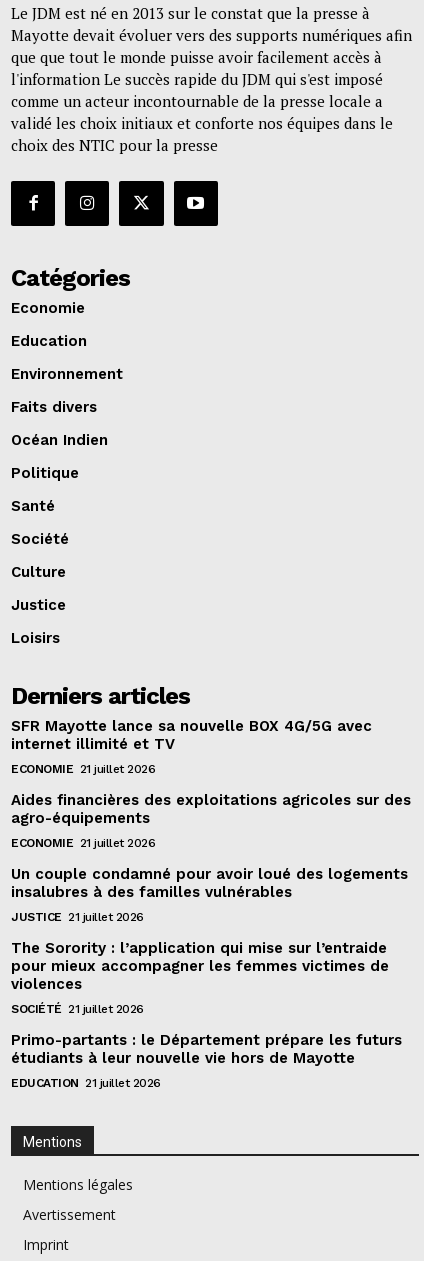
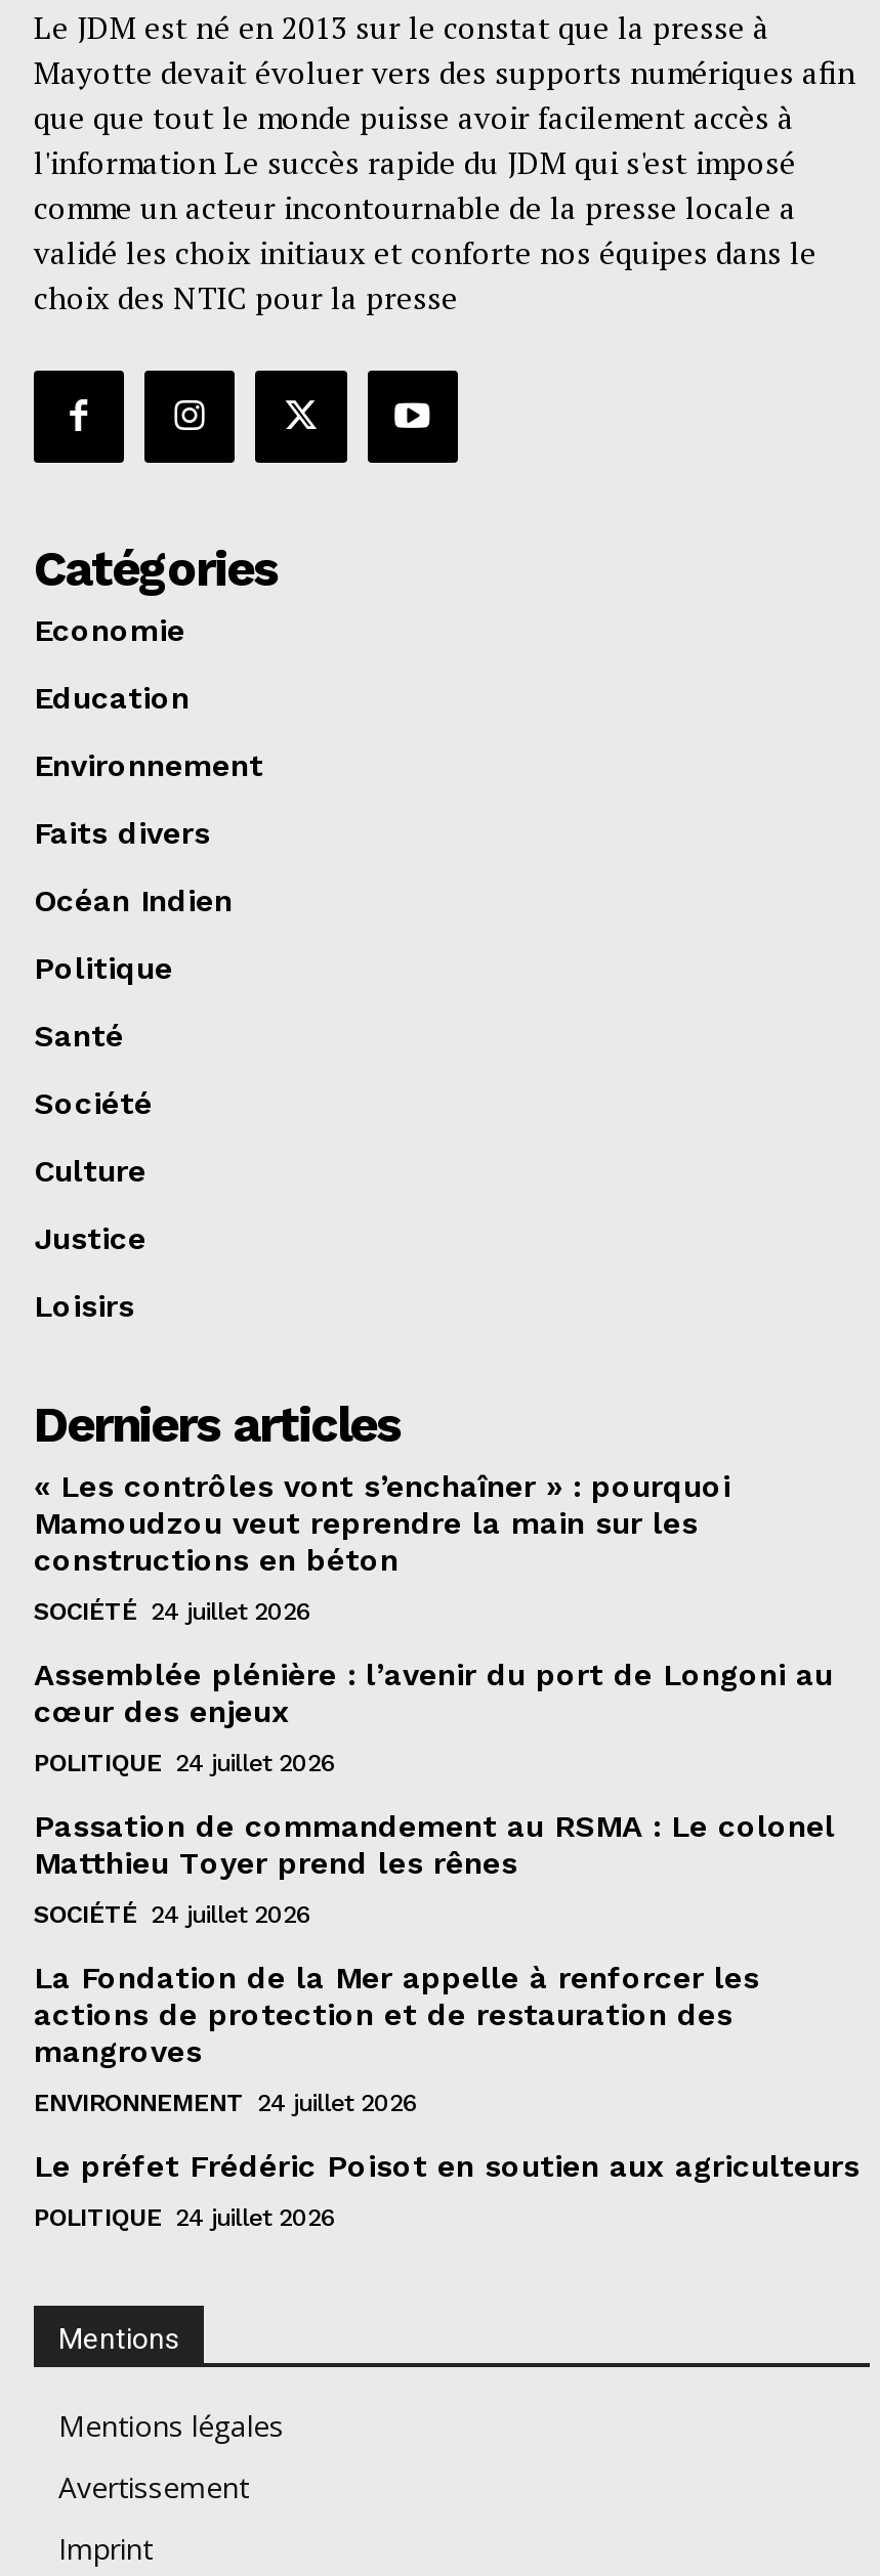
[11,717,372,753] SFR Mayotte lance sa nouvelle BOX 4G/5G avec | internet illimité et TV -> [34,1467,730,1578] « Les contrôles vont s’enchaîner » : pourquoi | Mamoudzou veut reprendre la main sur les | constructions en béton
[11,762,155,776] ECONOMIE 21 juillet 2026 -> [34,1596,311,1625] SOCIÉTÉ 24 juillet 2026
[11,791,411,827] Aides financières des exploitations agricoles sur des | agro-équipements -> [34,1656,833,1729] Assemblée plénière : l’avenir du port de Longoni au | cœur des enjeux
[11,836,155,850] ECONOMIE 21 juillet 2026 -> [34,1748,336,1777] POLITIQUE 24 juillet 2026
[11,865,408,901] Un couple condamné pour avoir loué des logements | insalubres à des familles vulnérables -> [34,1807,835,1881] Passation de commandement au RSMA : Le colonel | Matthieu Toyer prend les rênes
[11,910,143,924] JUSTICE 21 juillet 2026 -> [34,1899,311,1928] SOCIÉTÉ 24 juillet 2026
[11,939,389,993] The Sorority : l’application qui mise sur l’entraide | pour mieux accompagner les femmes victimes de | violences -> [34,1959,759,2069] La Fondation de la Mer appelle à renforcer les | actions de protection et de restauration des | mangroves
[11,1002,143,1016] SOCIÉTÉ 21 juillet 2026 -> [34,2088,418,2116] ENVIRONNEMENT 24 juillet 2026
[11,1031,402,1067] Primo-partants : le Département prépare les futurs | étudiants à leur nouvelle vie hors de Mayotte -> [34,2147,860,2184] Le préfet Frédéric Poisot en soutien aux agriculteurs
[11,1076,160,1090] EDUCATION 21 juillet 2026 -> [34,2203,336,2231] POLITIQUE 24 juillet 2026

